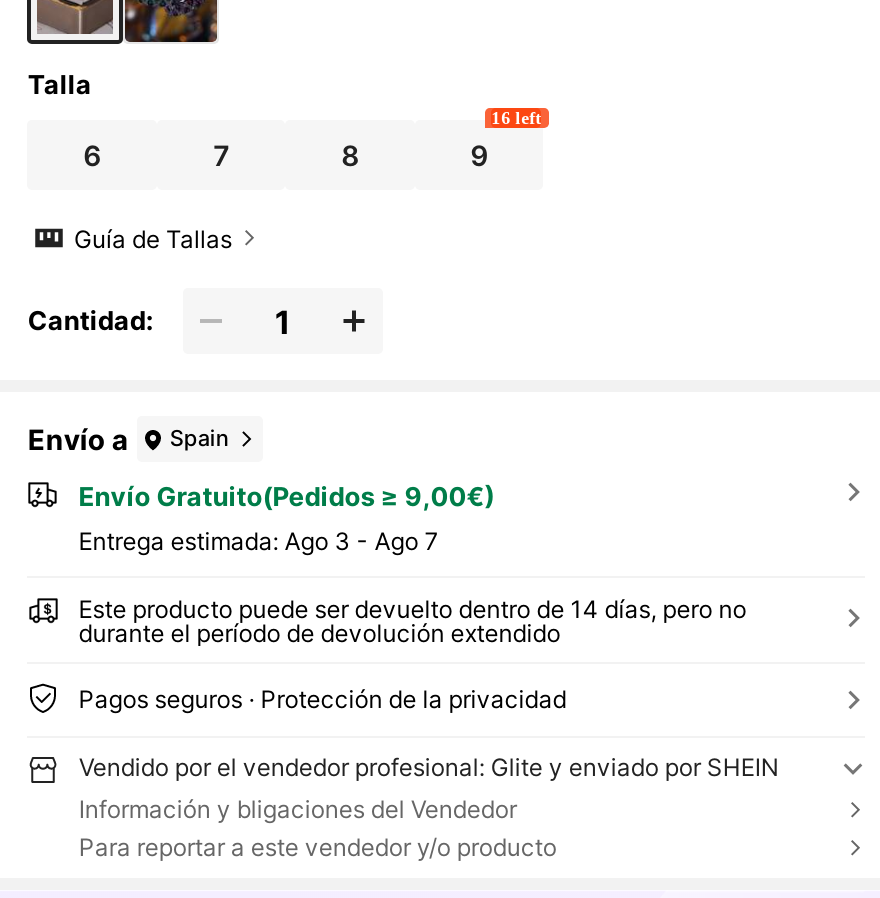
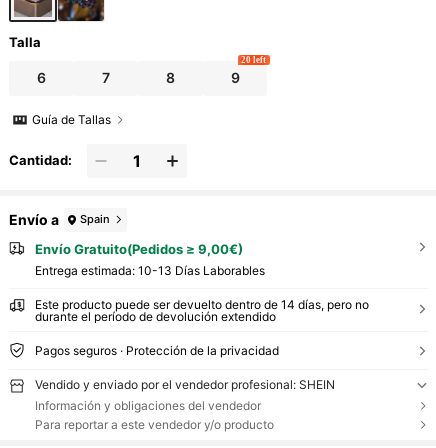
[491,109,541,129] 16 left -> [241,55,266,65] 20 left
[78,527,438,557] Entrega estimada: Ago 3 - Ago 7 -> [35,263,265,278] Entrega estimada: 10-13 Días Laborables
[79,753,779,825] Vendido por el vendedor profesional: Glite y enviado por SHEIN | Información y bligaciones del Vendedor -> [35,377,335,413] Vendido y enviado por el vendedor profesional: SHEIN | Información y obligaciones del vendedor

